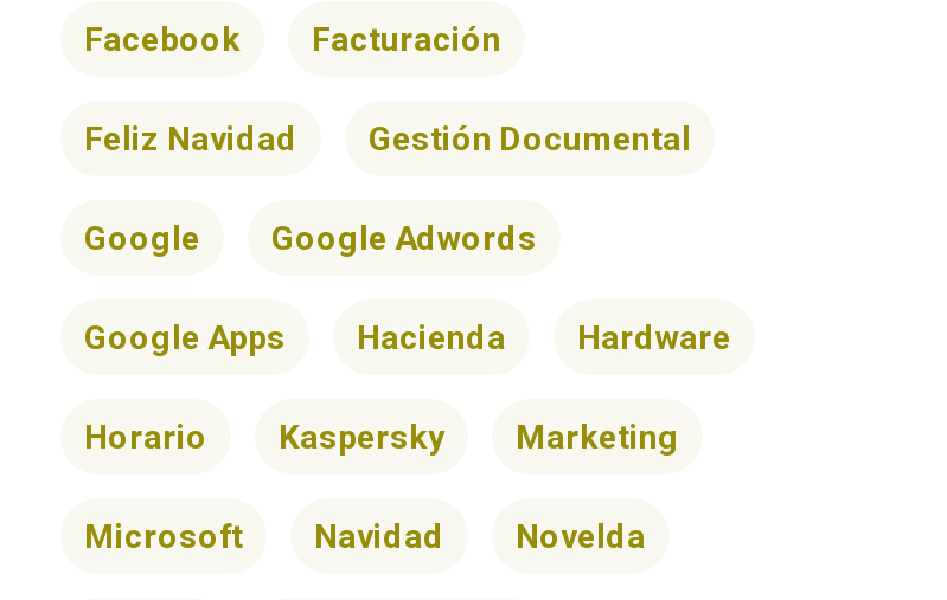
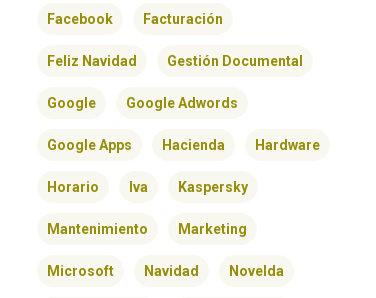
none -> [47,221,148,237] Mantenimiento
none -> [129,179,148,195] Iva

